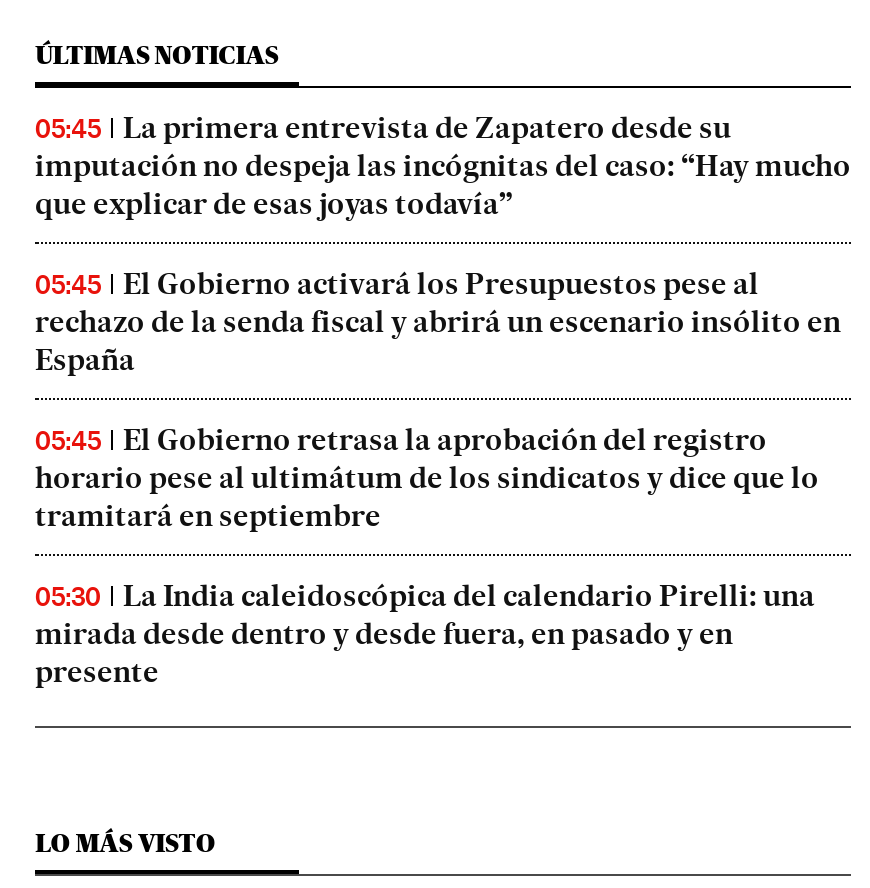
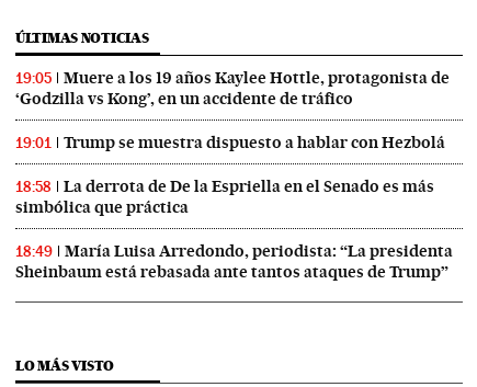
[35,111,851,223] 05:45 | La primera entrevista de Zapatero desde su | imputación no despeja las incógnitas del caso: “Hay mucho | que explicar de esas joyas todavía” -> [15,68,450,109] 19:05 | Muere a los 19 años Kaylee Hottle, protagonista de | ‘Godzilla vs Kong’, en un accidente de tráfico
[35,267,841,379] 05:45 | El Gobierno activará los Presupuestos pese al | rechazo de la senda fiscal y abrirá un escenario insólito en | España -> [15,133,445,153] 19:01 | Trump se muestra dispuesto a hablar con Hezbolá
[35,423,819,535] 05:45 | El Gobierno retrasa la aprobación del registro | horario pese al ultimátum de los sindicatos y dice que lo | tramitará en septiembre -> [15,177,434,217] 18:58 | La derrota de De la Espriella en el Senado es más | simbólica que práctica
[35,579,815,691] 05:30 | La India caleidoscópica del calendario Pirelli: una | mirada desde dentro y desde fuera, en pasado y en | presente -> [15,242,453,282] 18:49 | María Luisa Arredondo, periodista: “La presidenta | Sheinbaum está rebasada ante tantos ataques de Trump”

